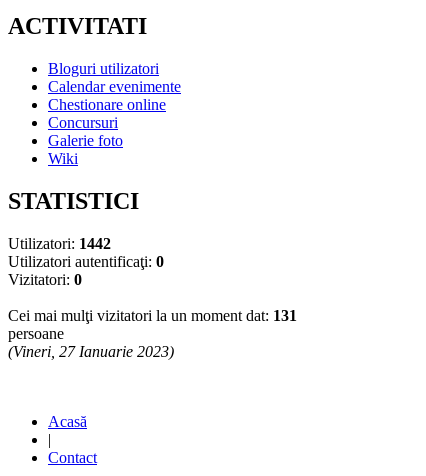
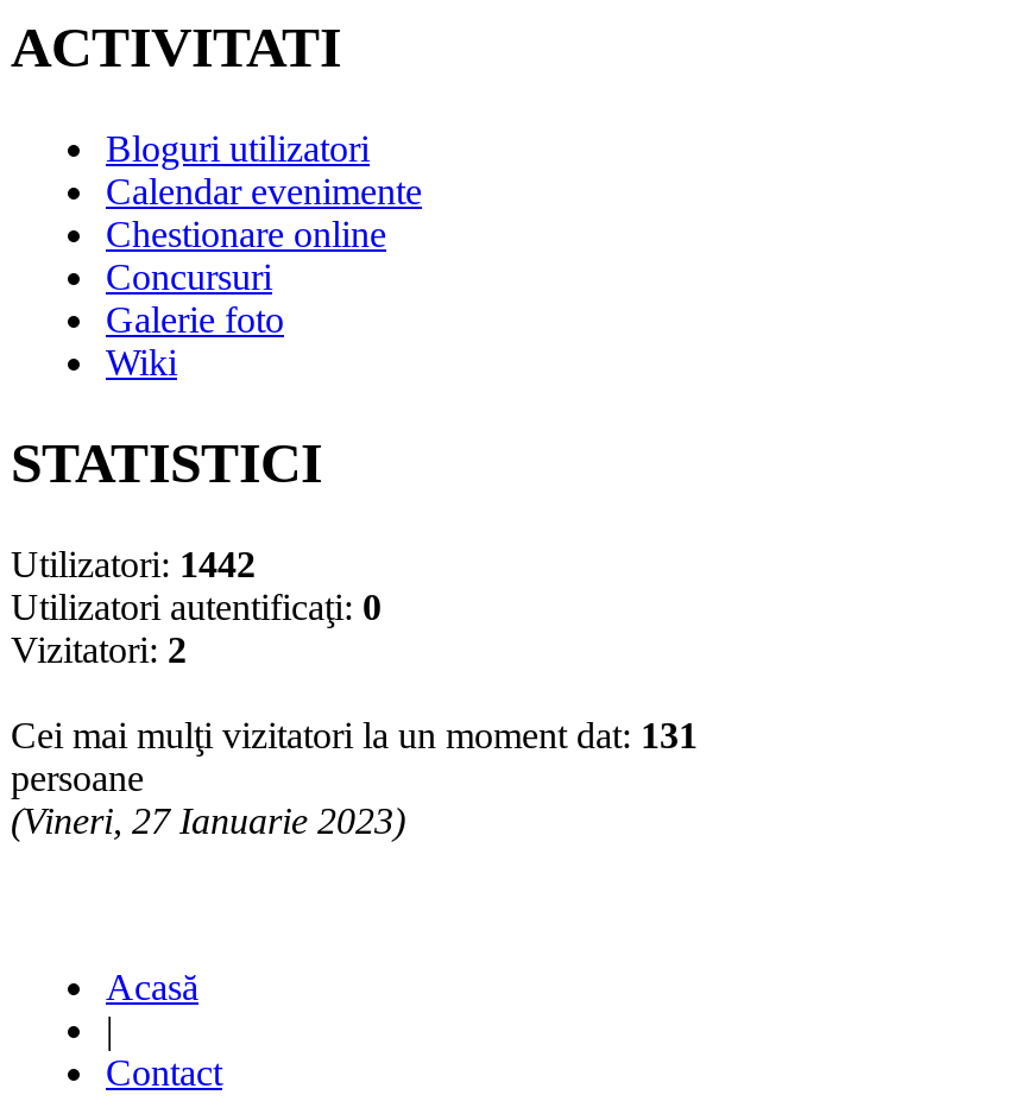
[8,271,82,288] Vizitatori: 0 -> [11,630,187,670] Vizitatori: 2

